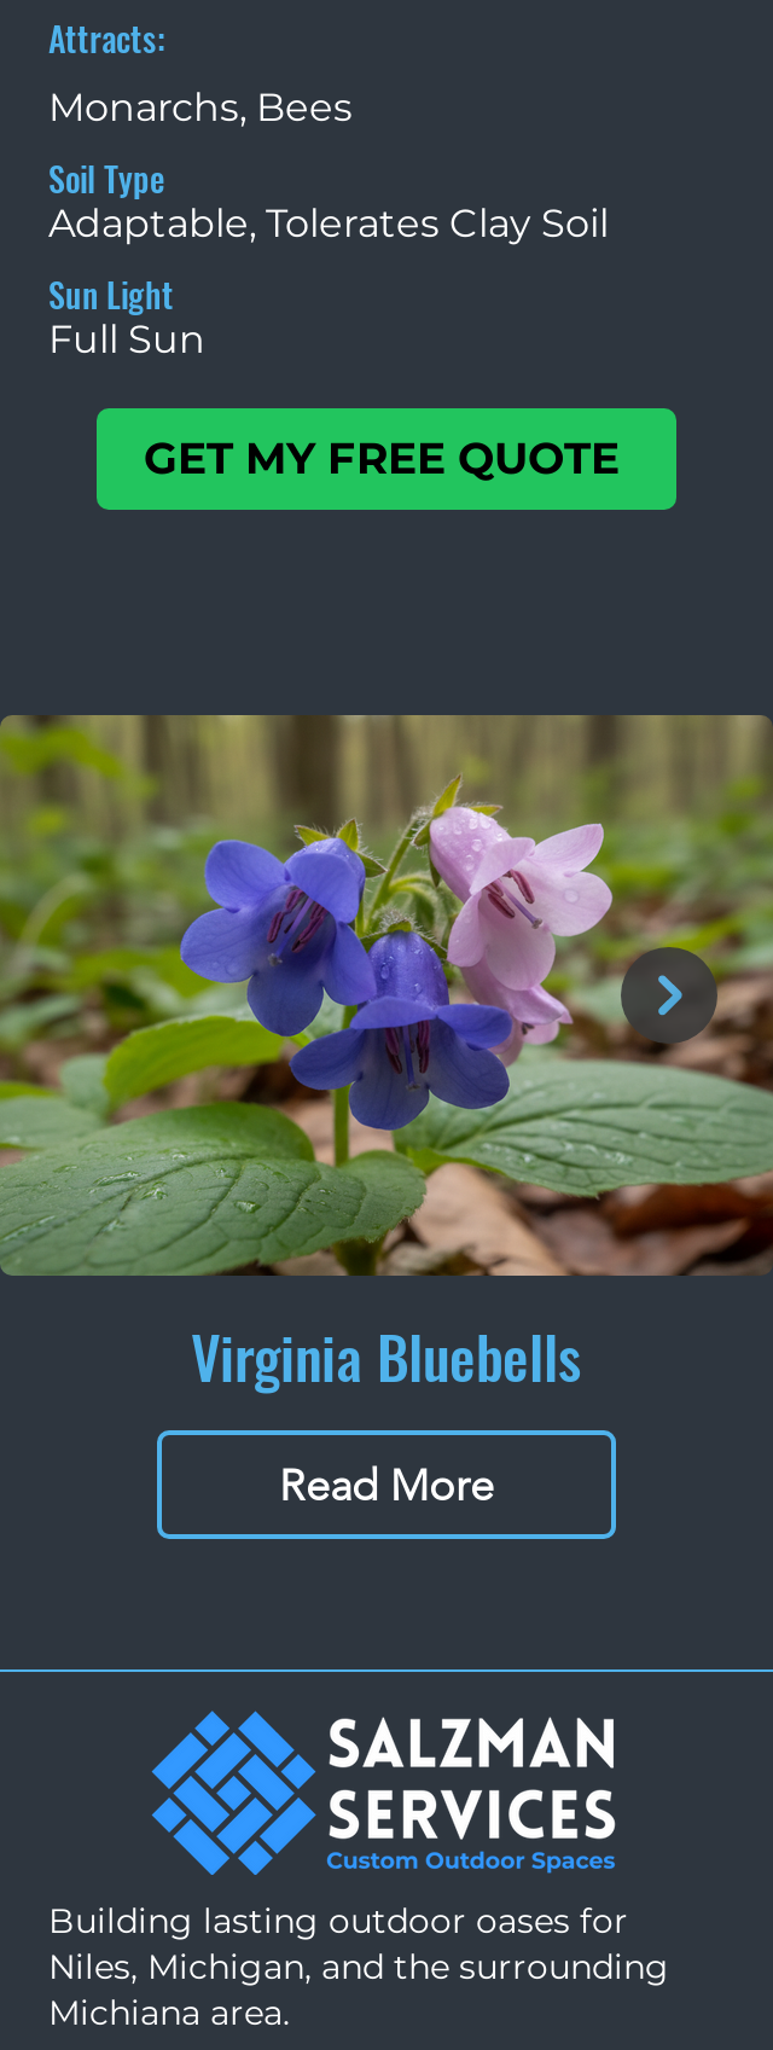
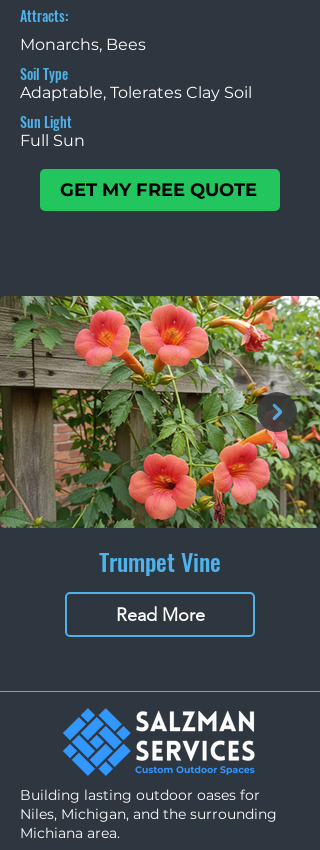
[7,715,766,1399] [image] | Virginia Bluebells -> [3,295,317,579] [image] | Trumpet Vine

